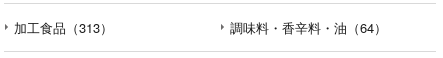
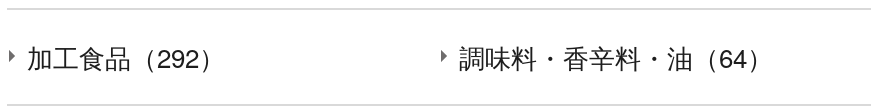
[14,18,113,37] 加工食品（313） -> [27,37,225,75] 加工食品（292）

